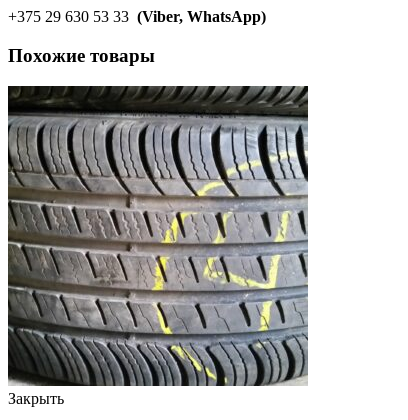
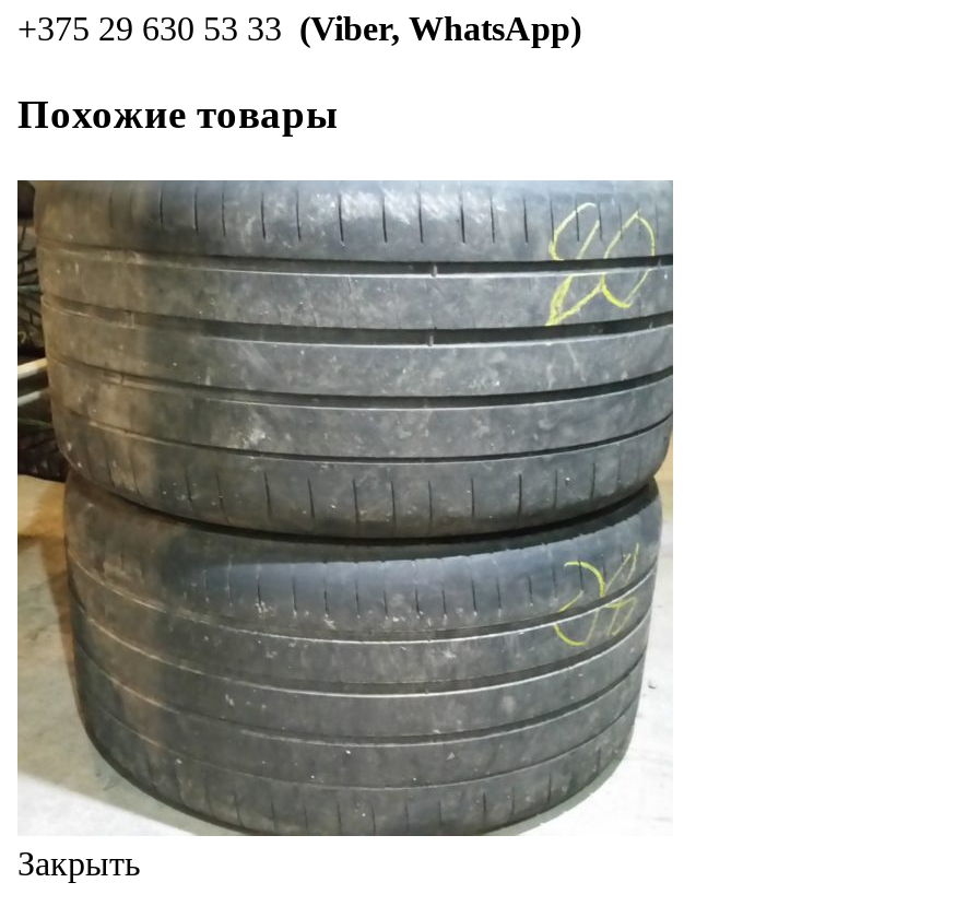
[7,85,309,387] [image] -> [15,178,675,836] [image]

